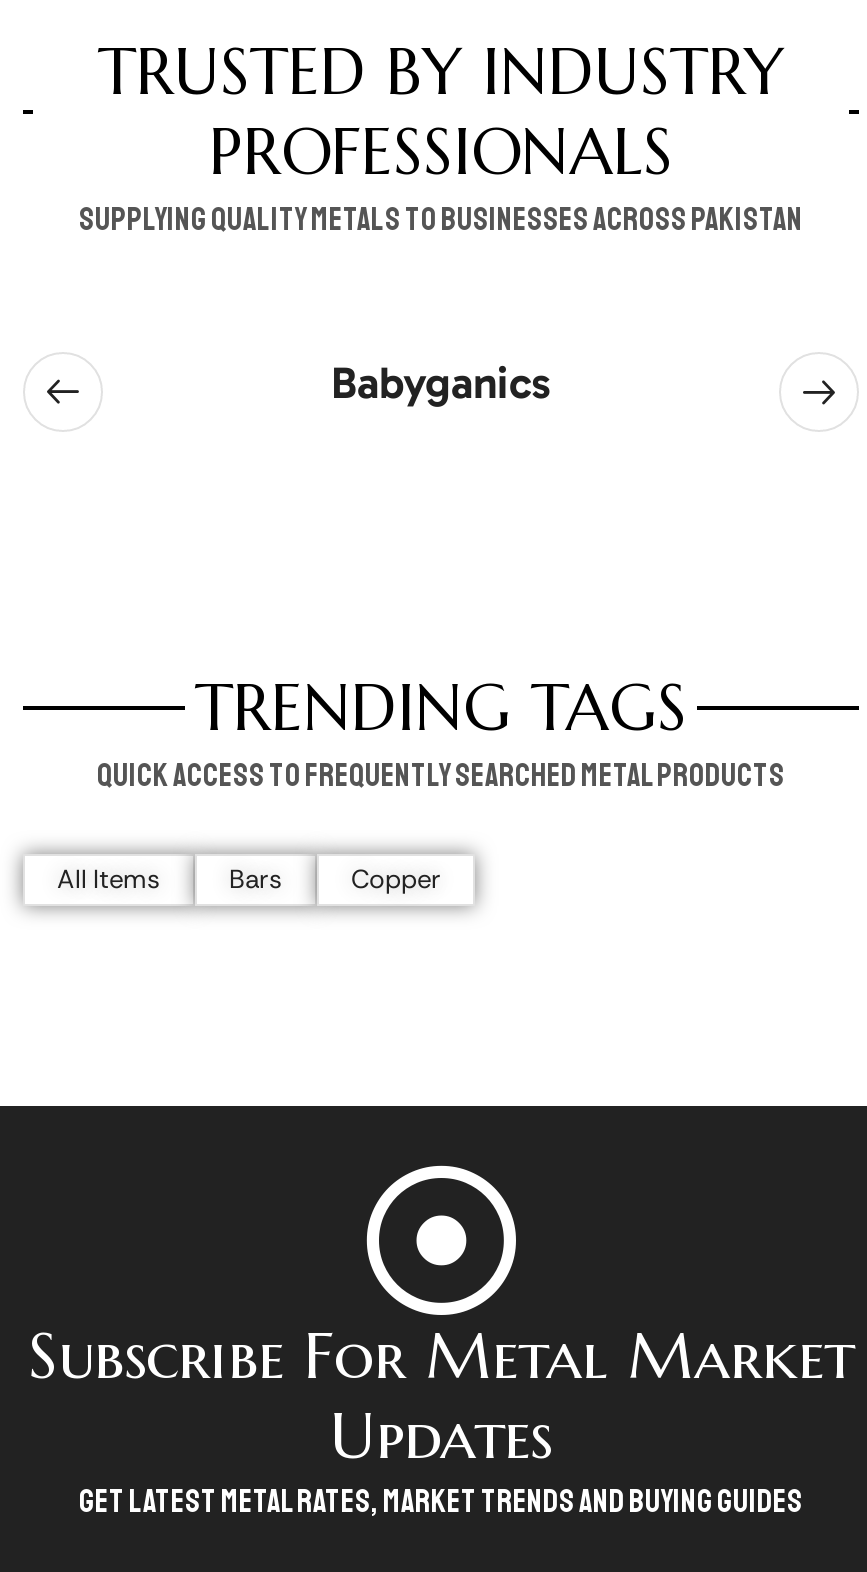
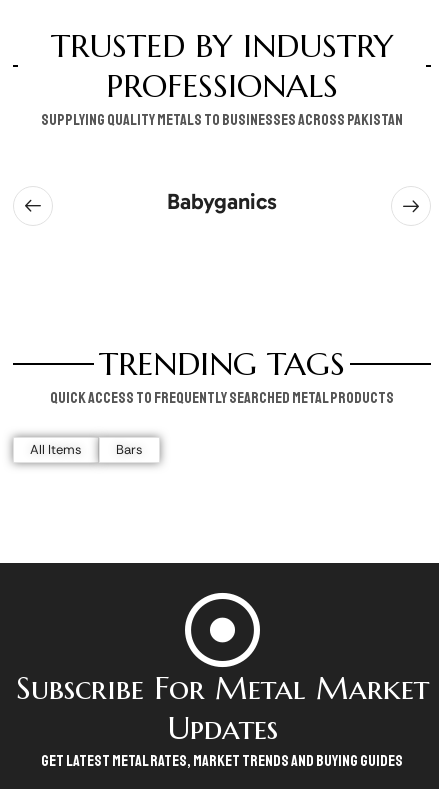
[351,862,441,896] Copper -> none

